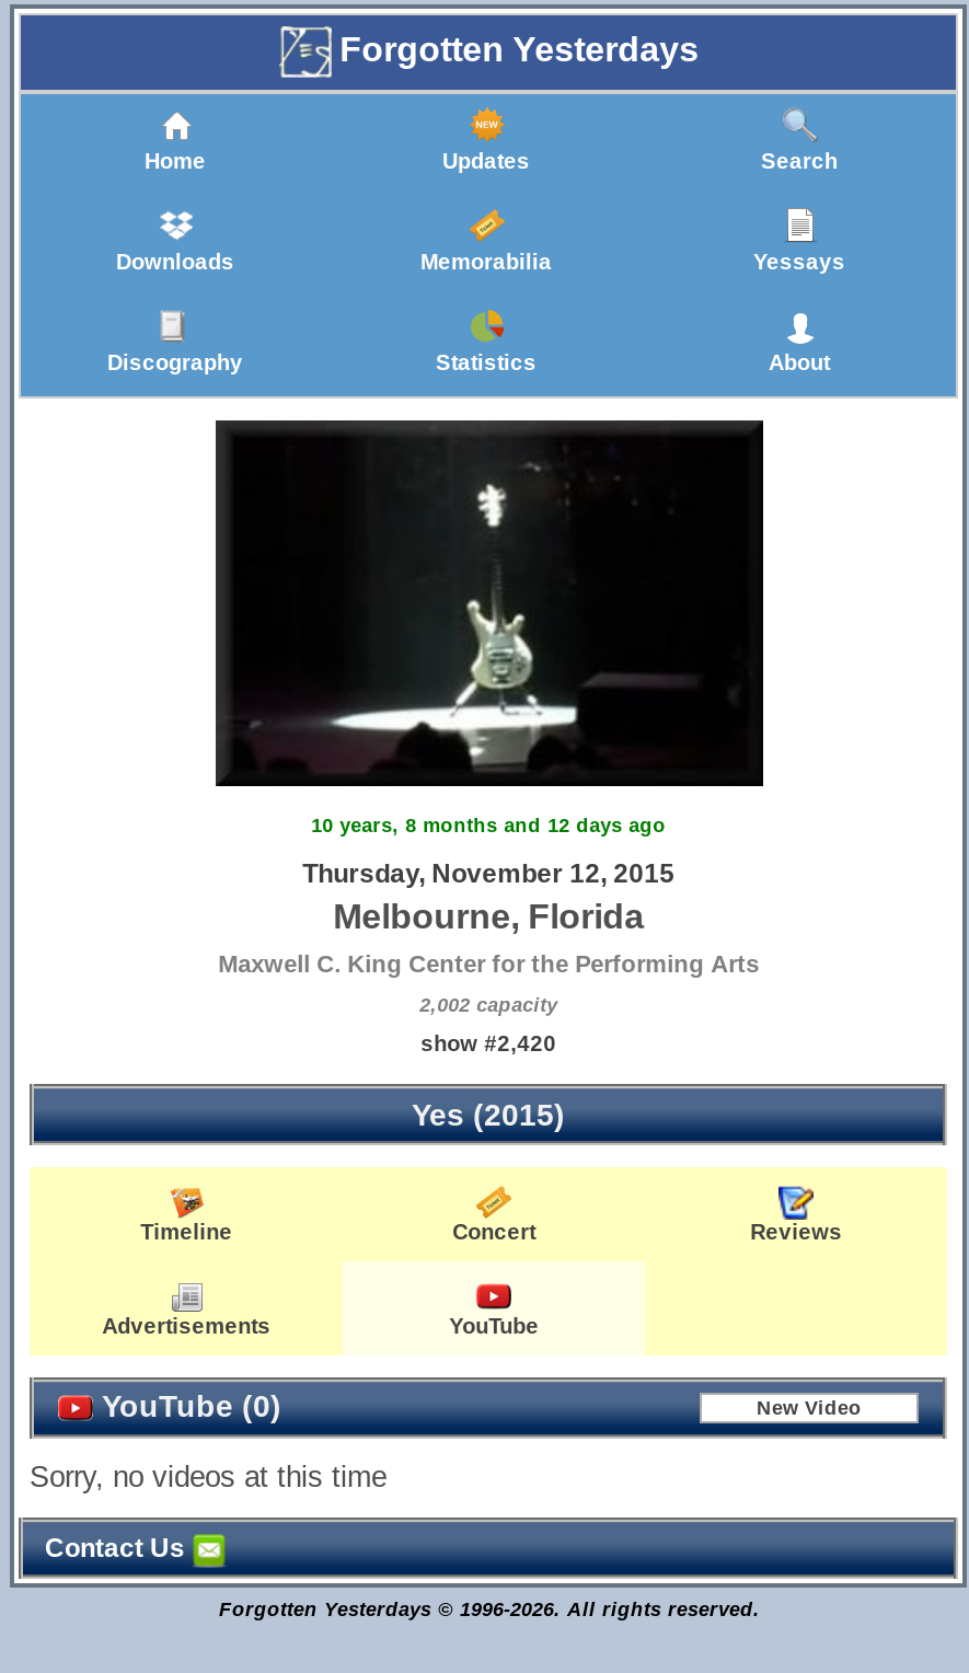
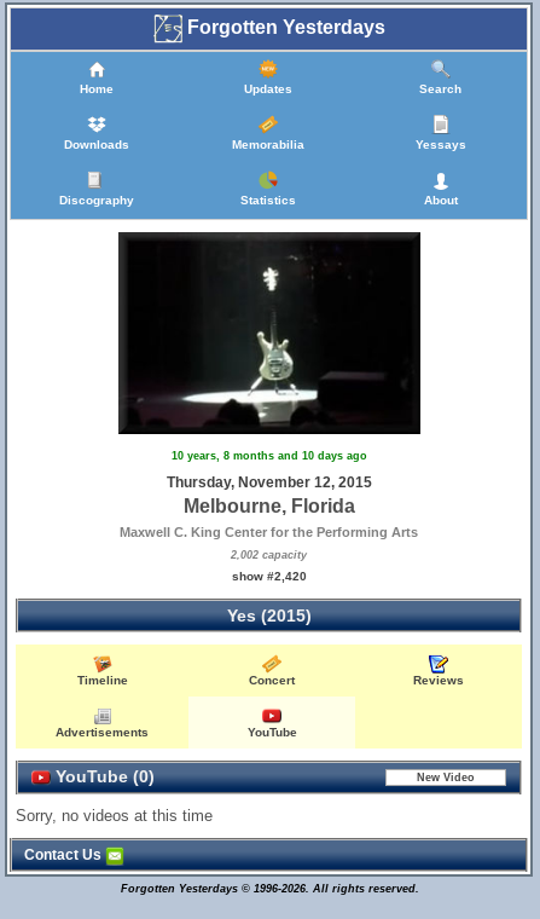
[311,815,666,836] 10 years, 8 months and 12 days ago -> [171,450,367,462] 10 years, 8 months and 10 days ago

